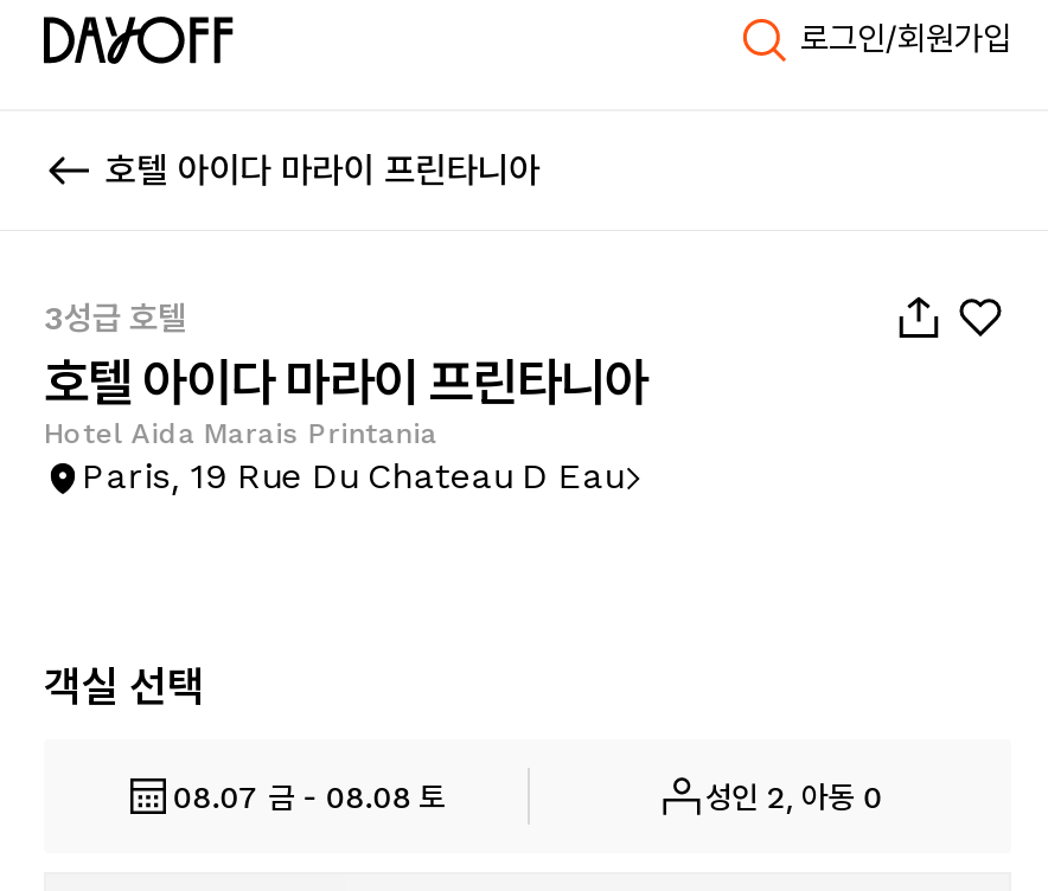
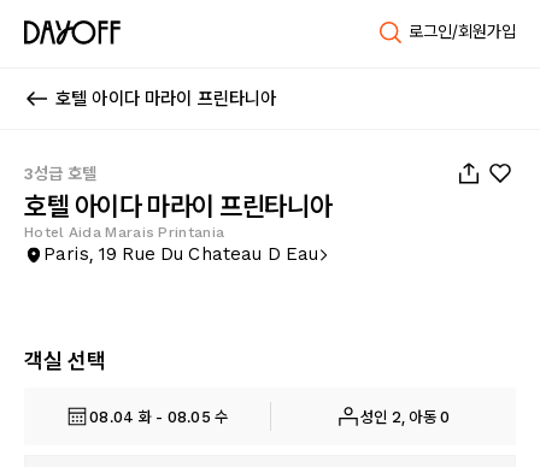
[172,778,446,814] 08.07 금 - 08.08 토 -> [89,407,228,425] 08.04 화 - 08.05 수

